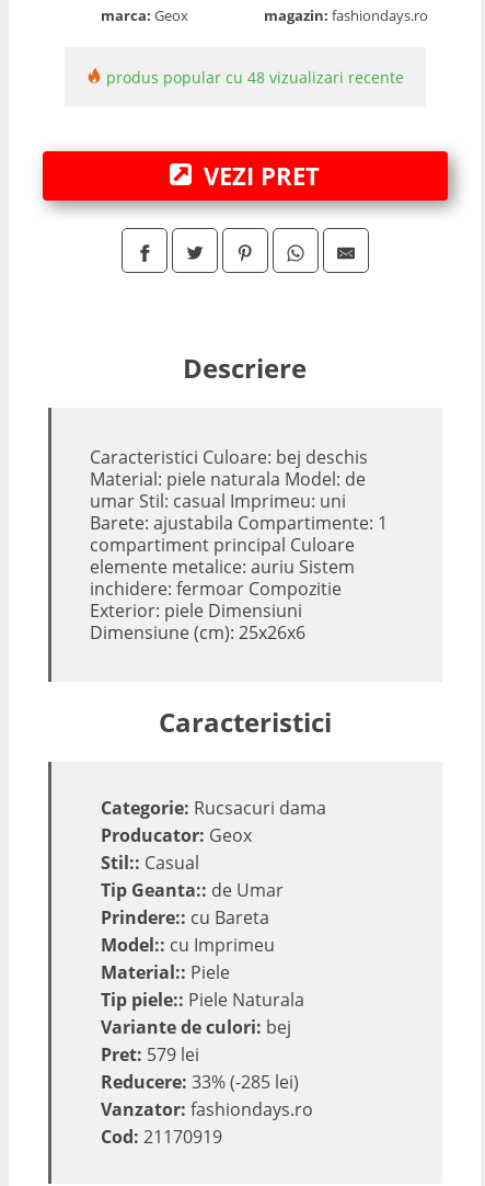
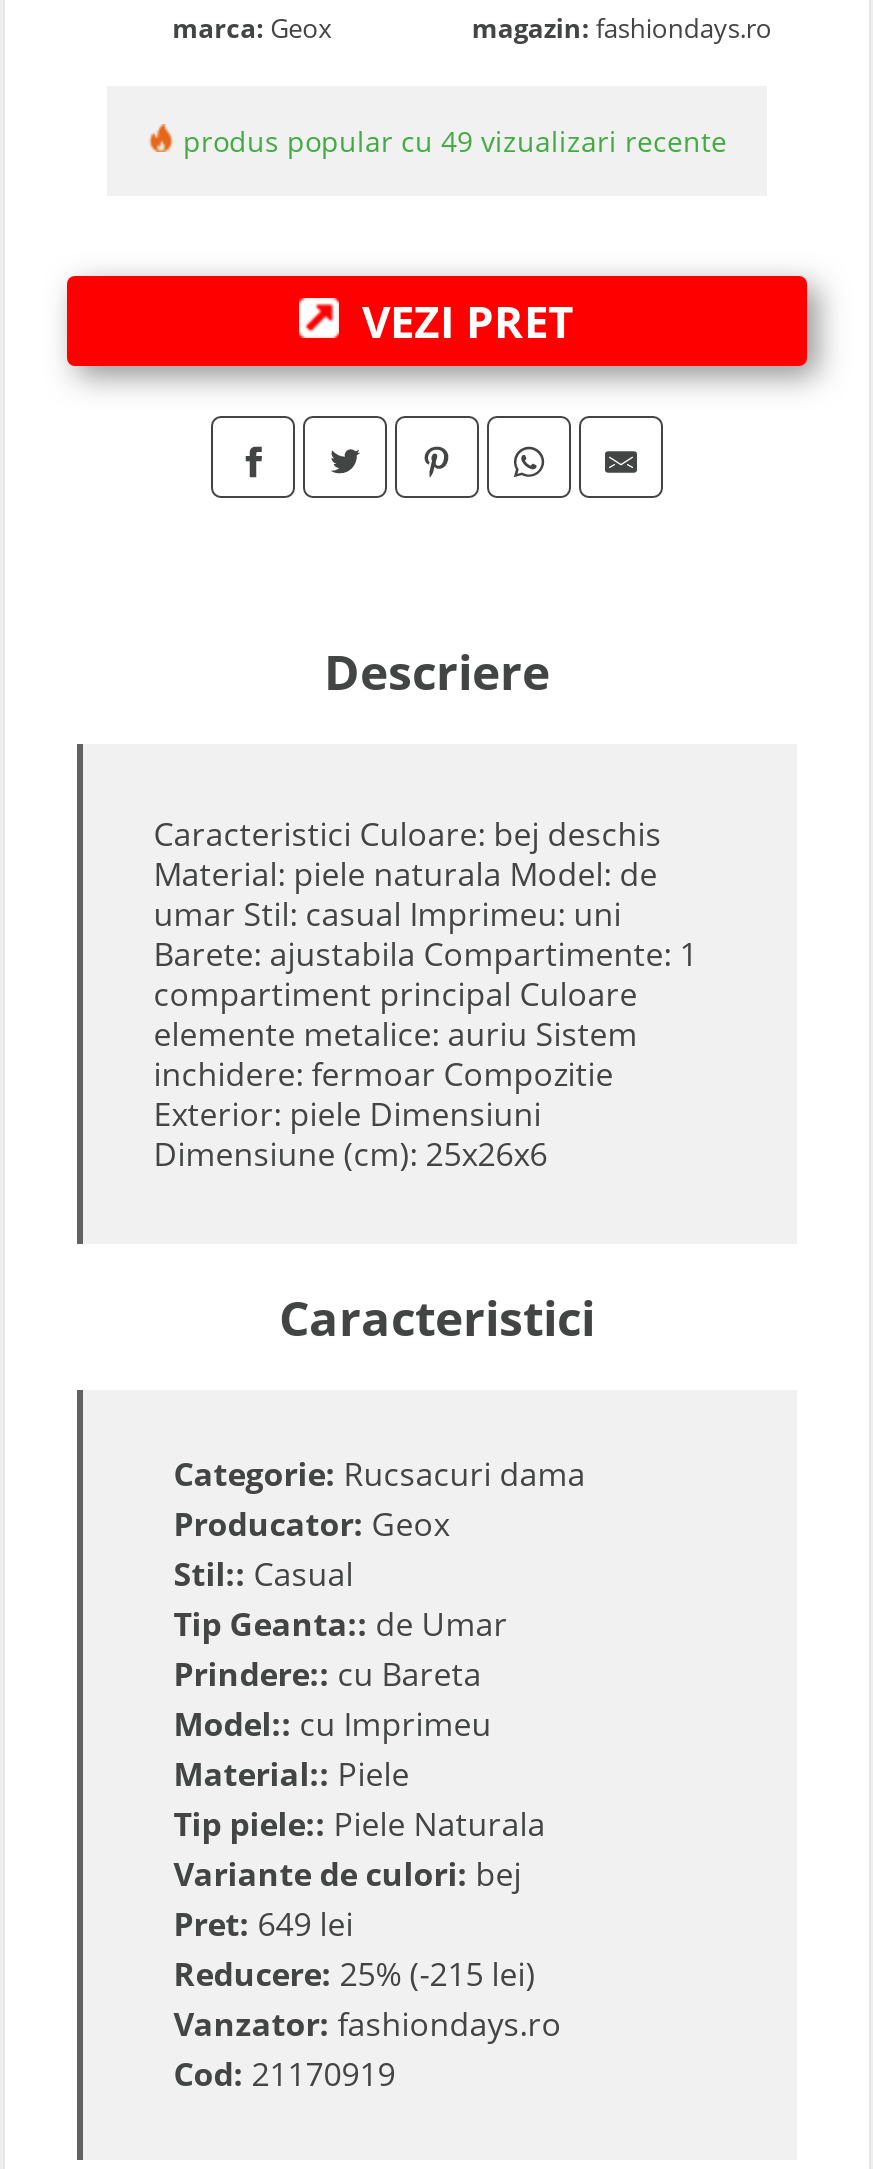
[102,67,404,88] produs popular cu 48 vizualizari recente -> [175,122,727,160] produs popular cu 49 vizualizari recente
[101,1042,199,1067] Pret: 579 lei -> [173,1902,353,1946] Pret: 649 lei
[101,1070,299,1094] Reducere: 33% (-285 lei) -> [173,1952,535,1996] Reducere: 25% (-215 lei)

